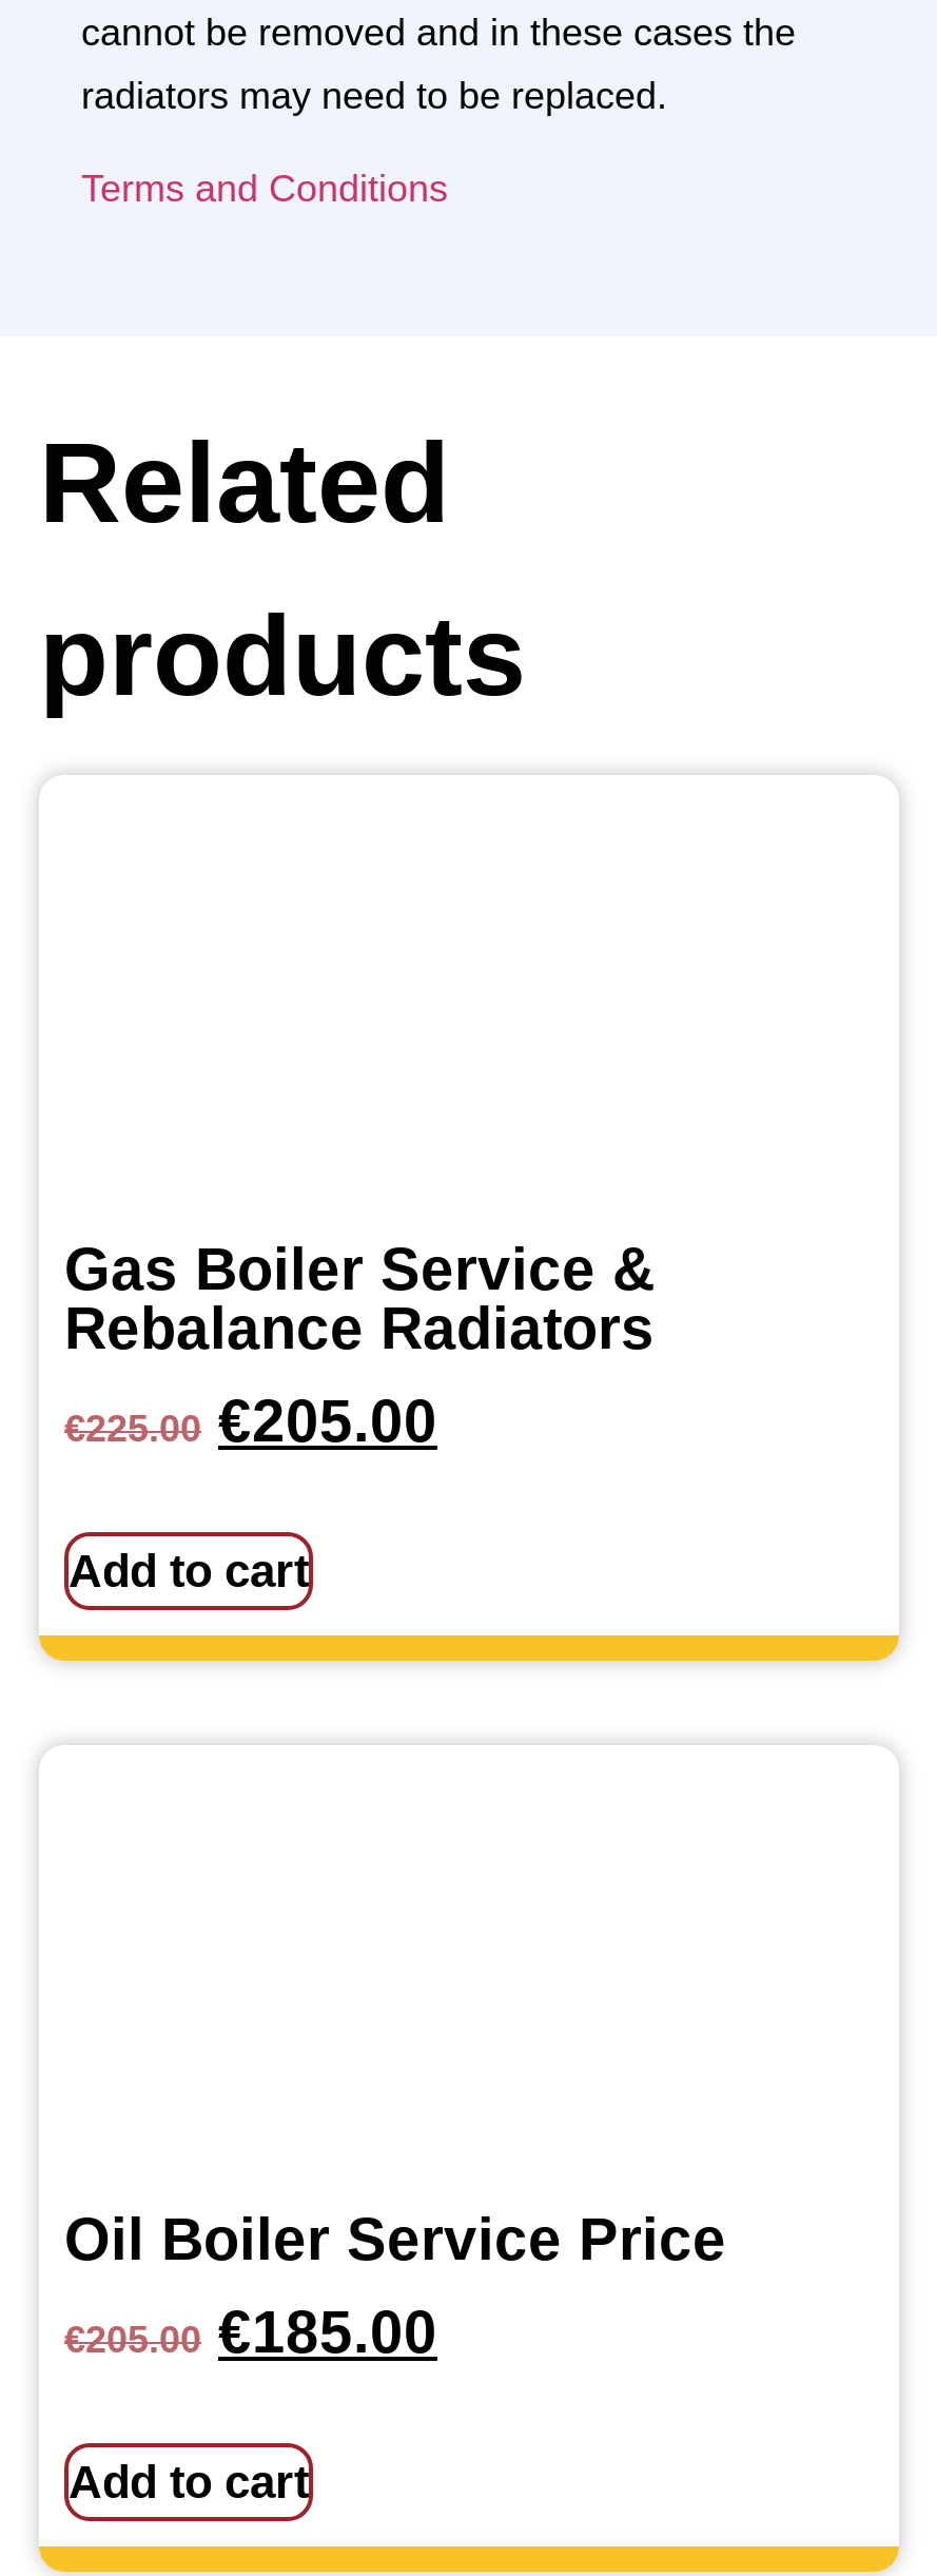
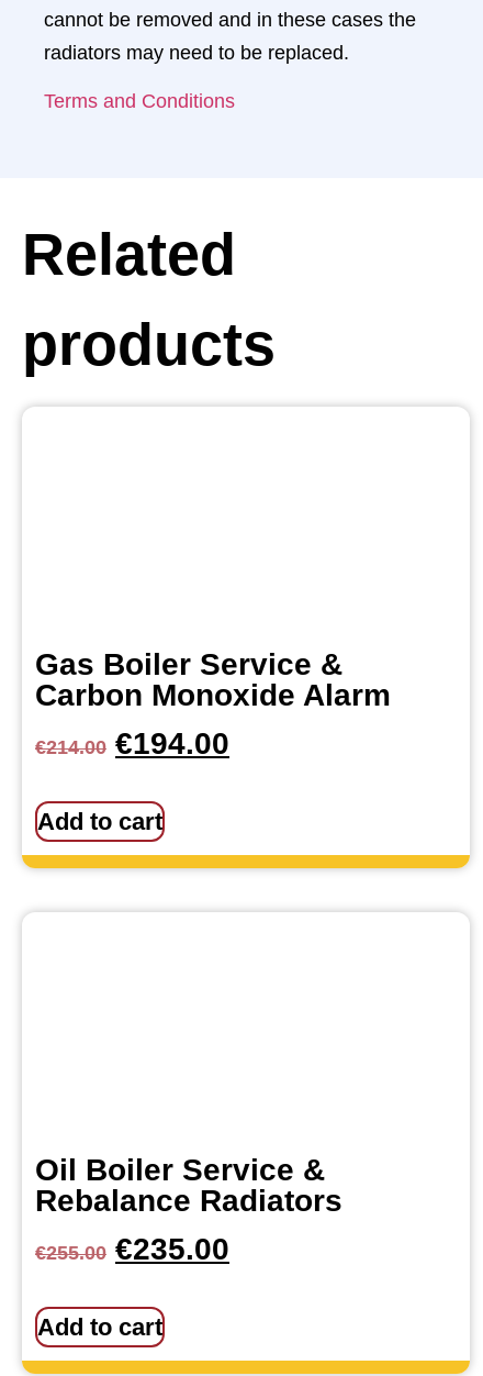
moved [64,1296,655,1361] -> [35,1184,342,1218]: Rebalance Radiators
[64,1389,437,1454] €225.00 €205.00 -> [35,678,391,761] Carbon Monoxide Alarm | €214.00 €194.00
[64,2207,726,2366] Oil Boiler Service Price | €205.00 €185.00 -> [35,1153,325,1266] Oil Boiler Service & | €255.00 €235.00

